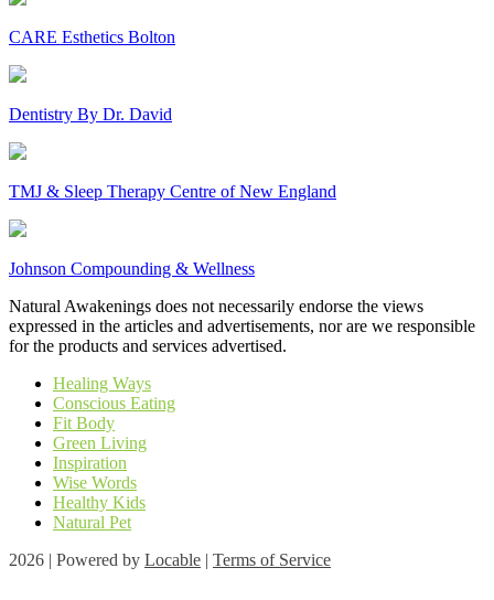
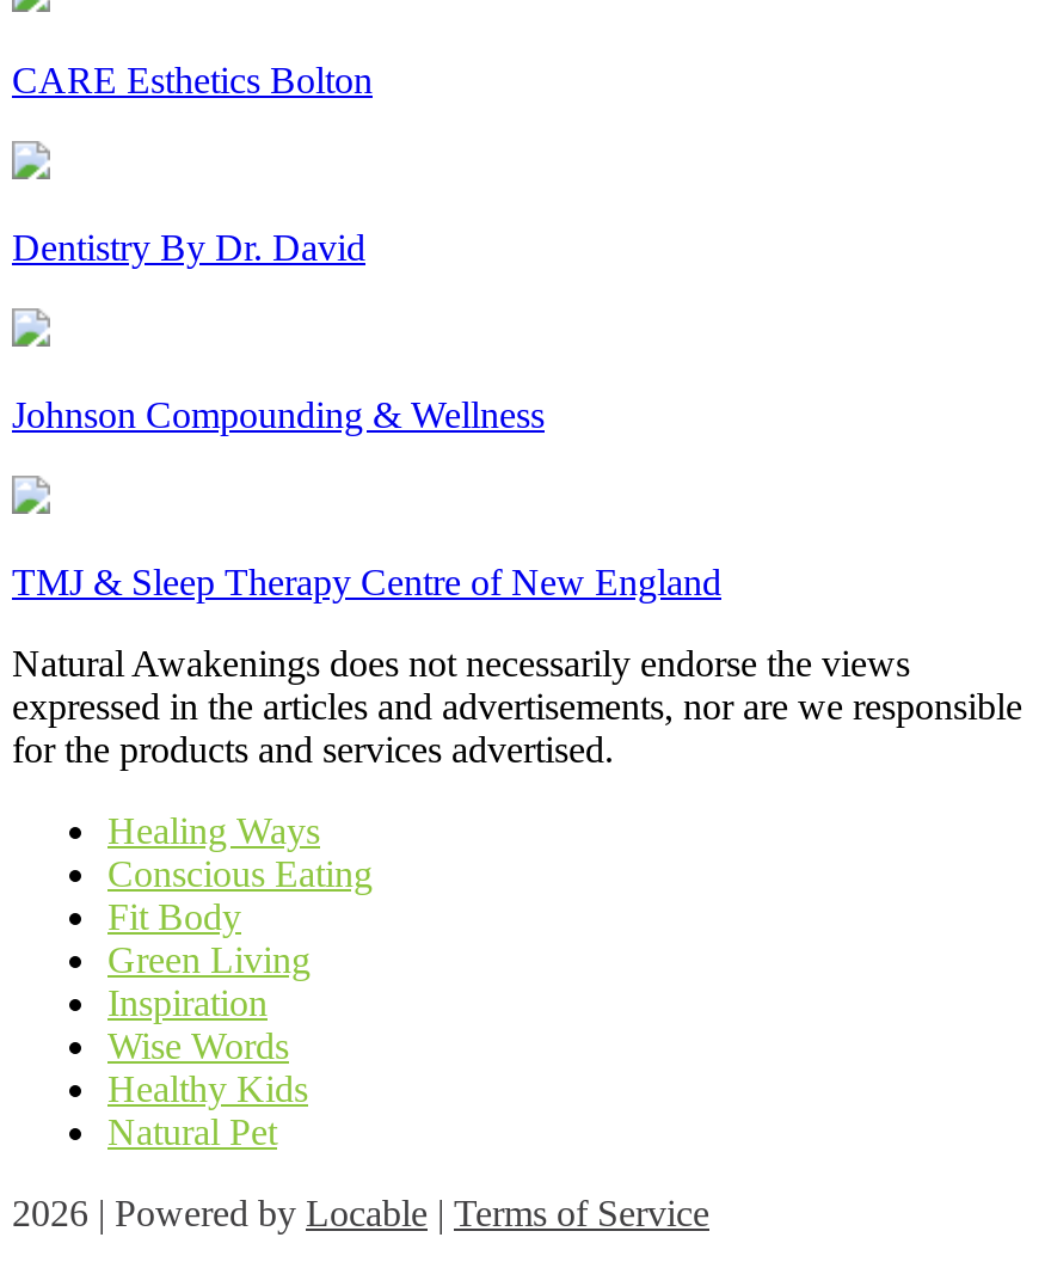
moved [9,182,336,201] -> [12,563,721,603]: TMJ & Sleep Therapy Centre of New England
moved [9,260,255,278] -> [12,395,545,436]: Johnson Compounding & Wellness

